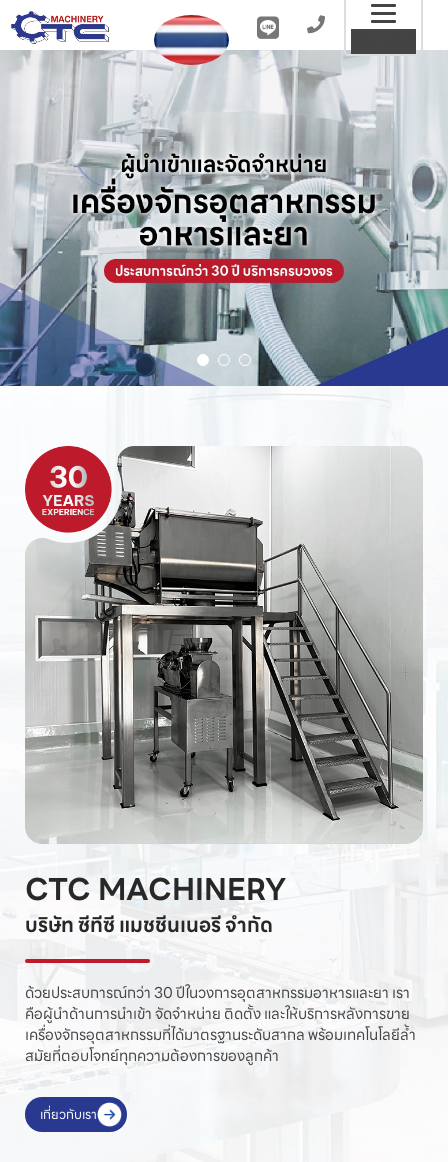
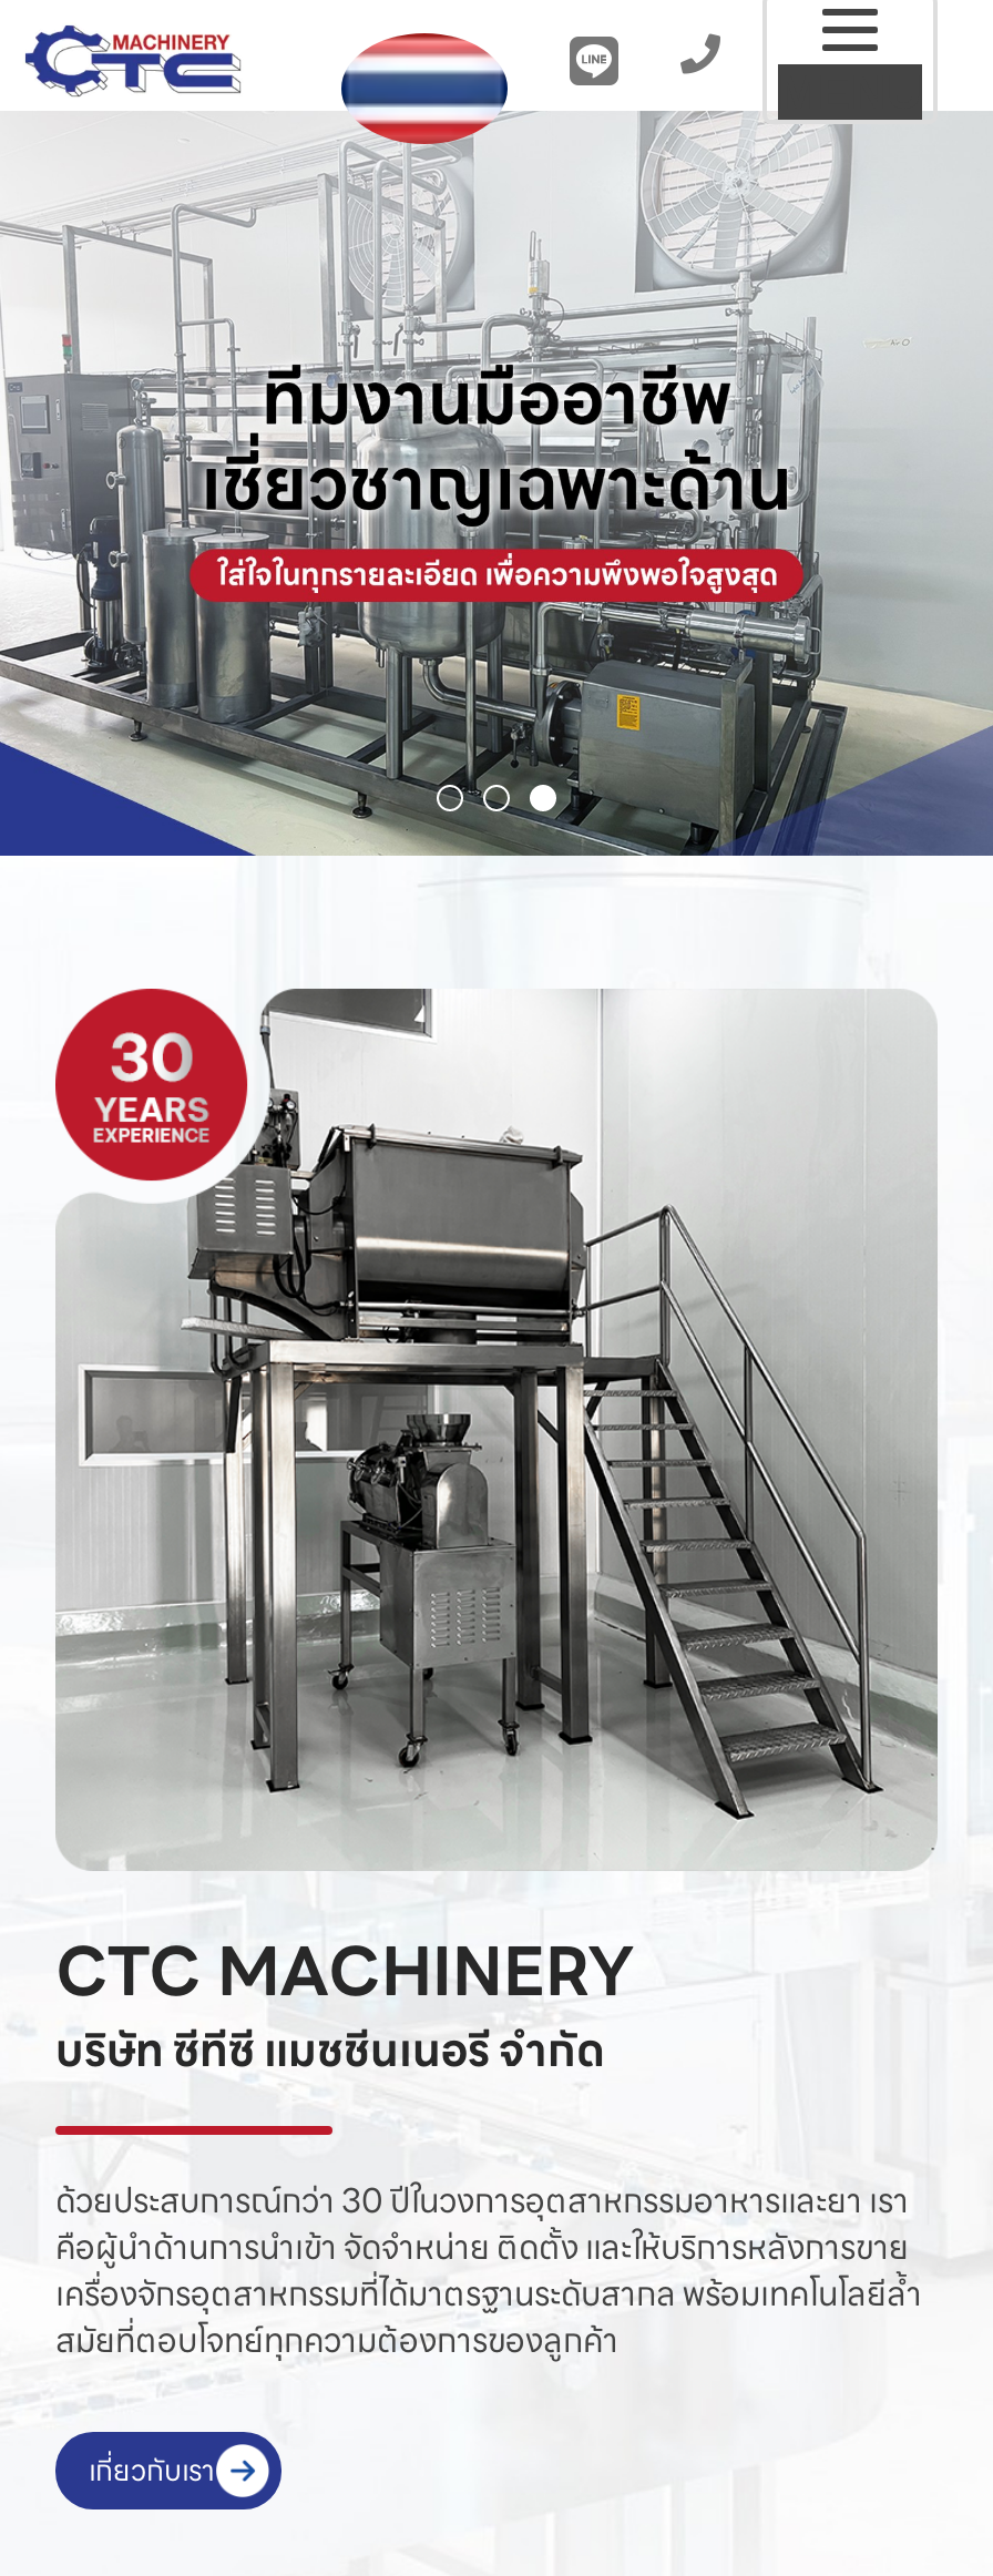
[3,50,445,387] [image] -> [7,113,986,858] [image]

